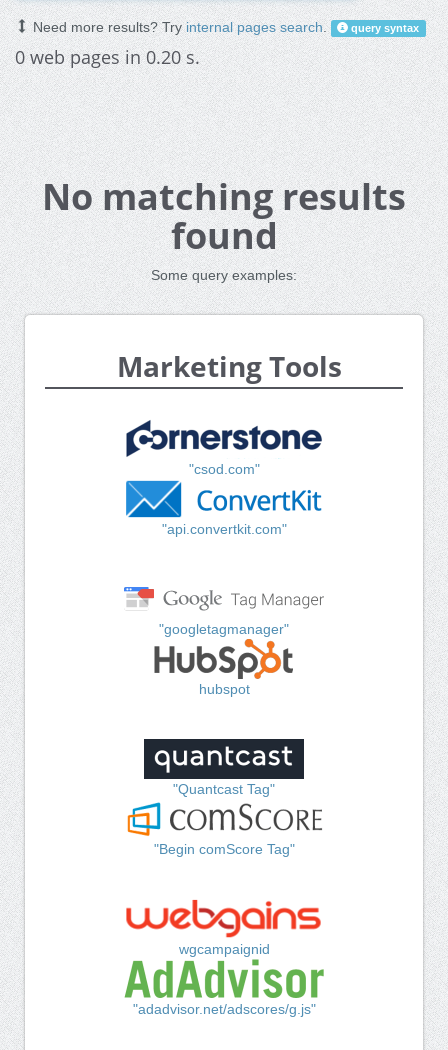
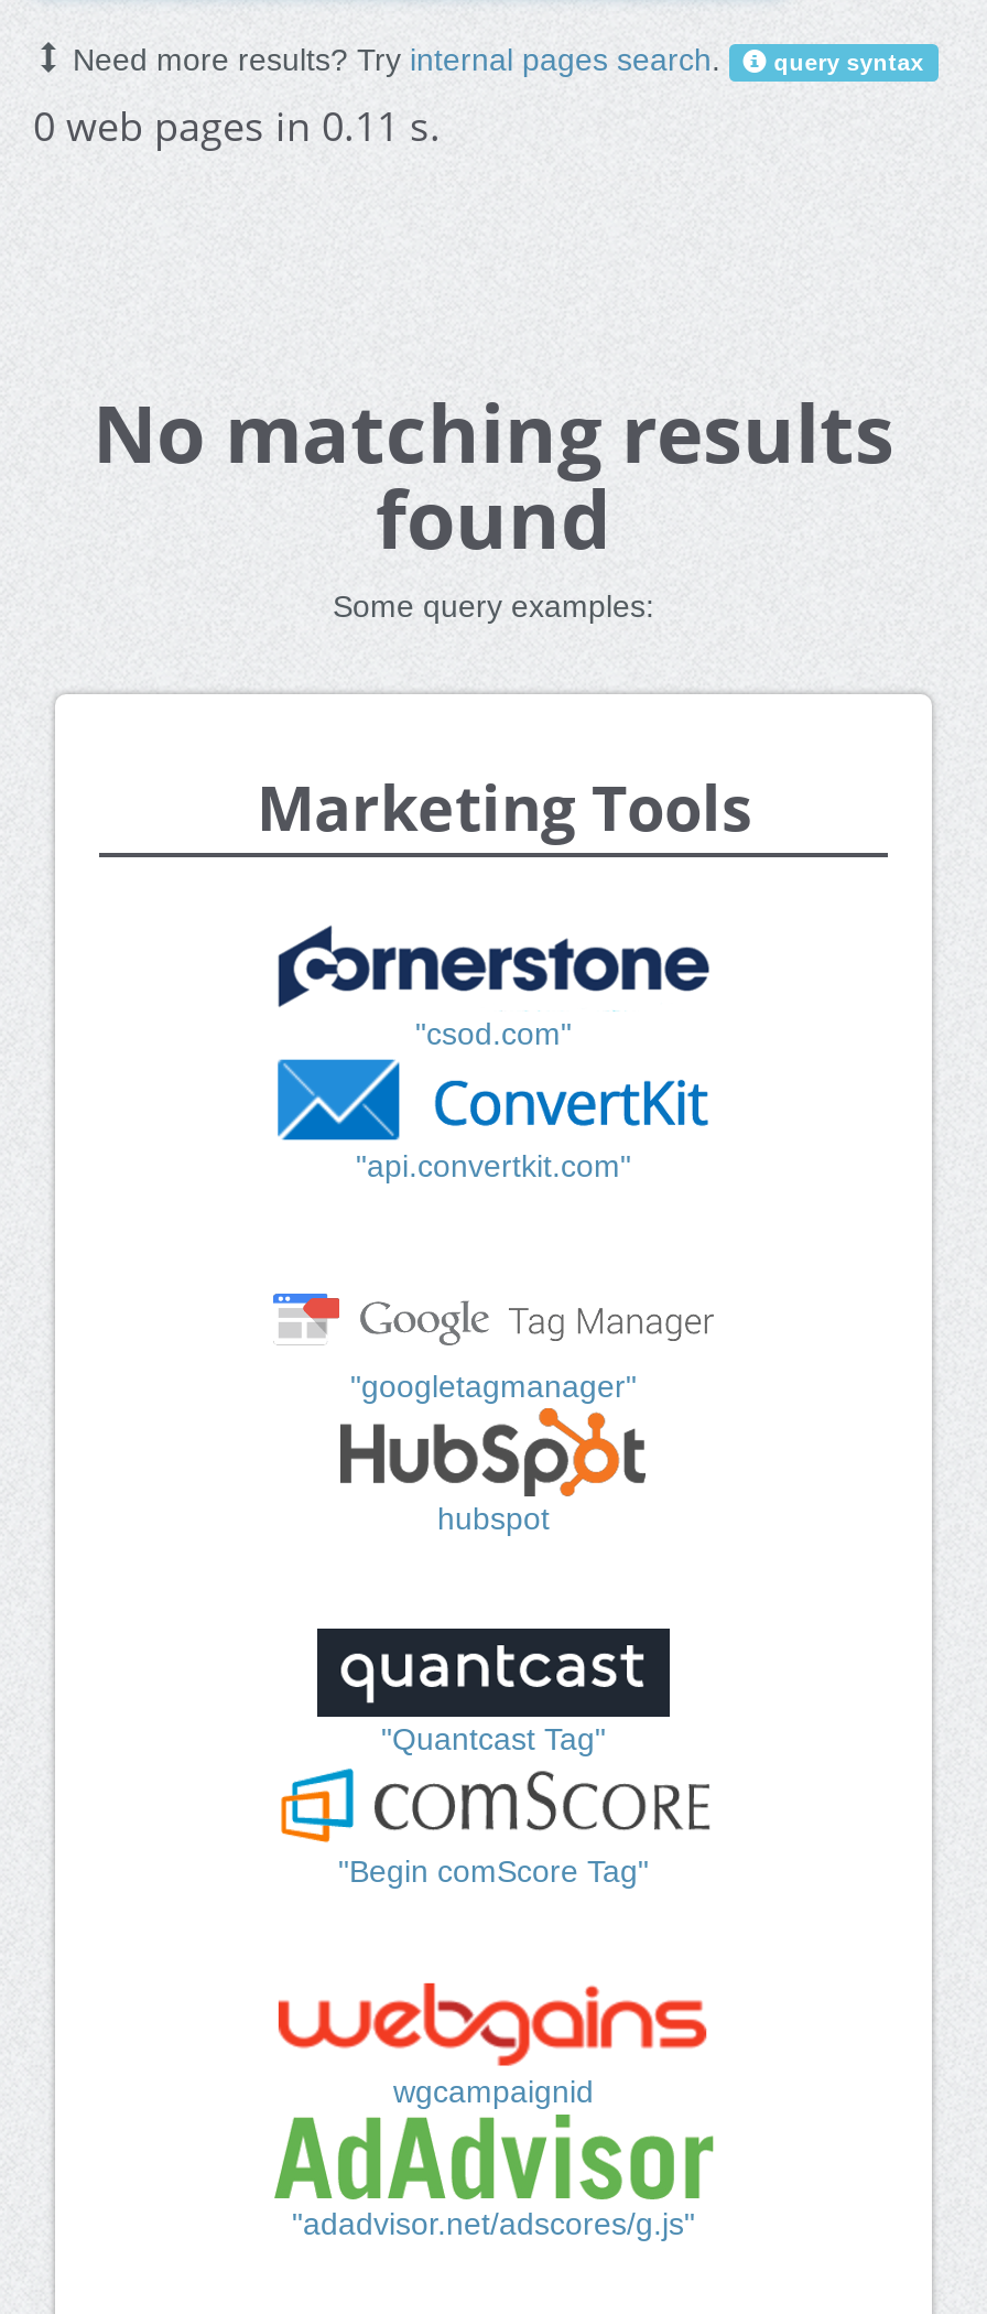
[15,45,200,69] 0 web pages in 0.20 s. -> [33,100,441,153] 0 web pages in 0.11 s.

